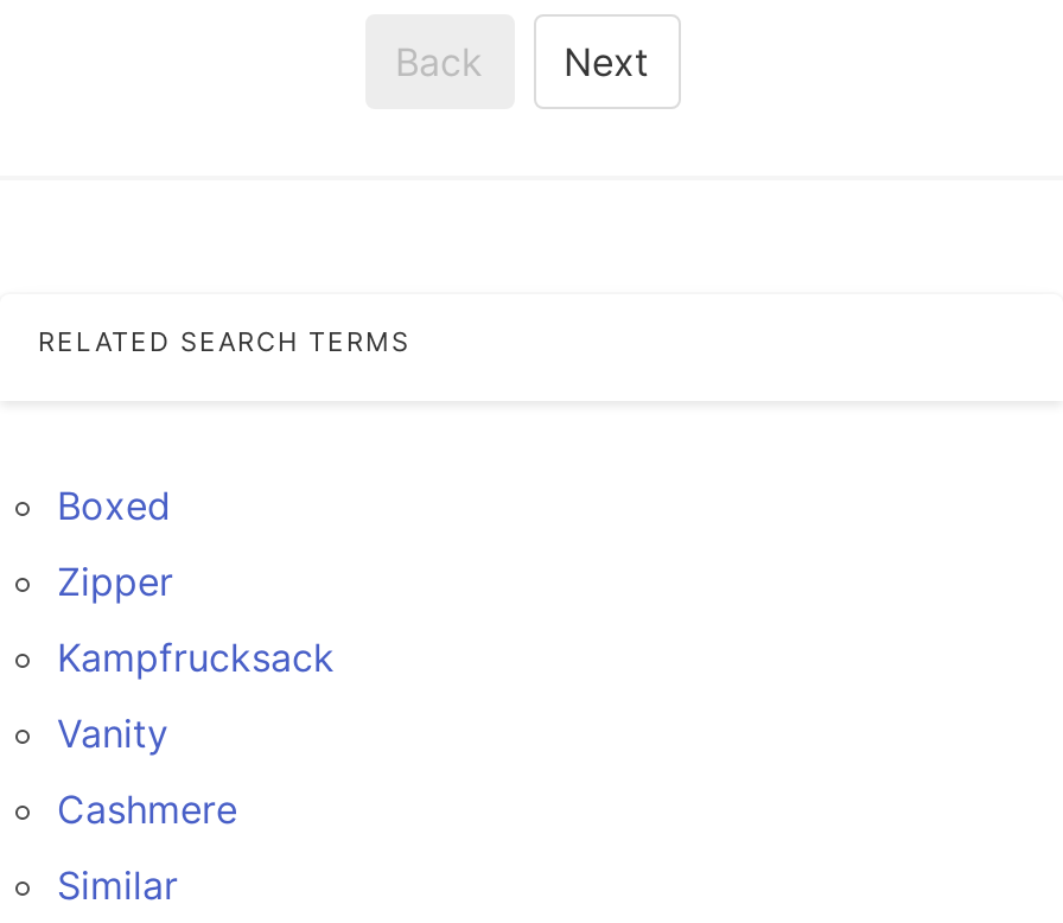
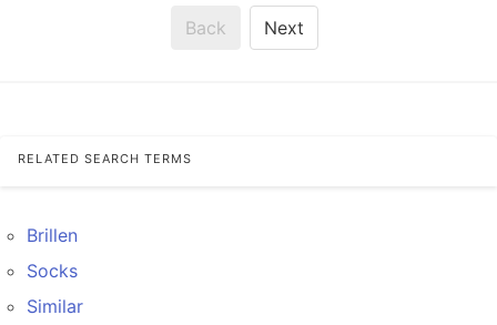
[57,482,335,833] Boxed | Zipper | Kampfrucksack | Vanity | Cashmere -> [27,224,78,282] Brillen | Socks

